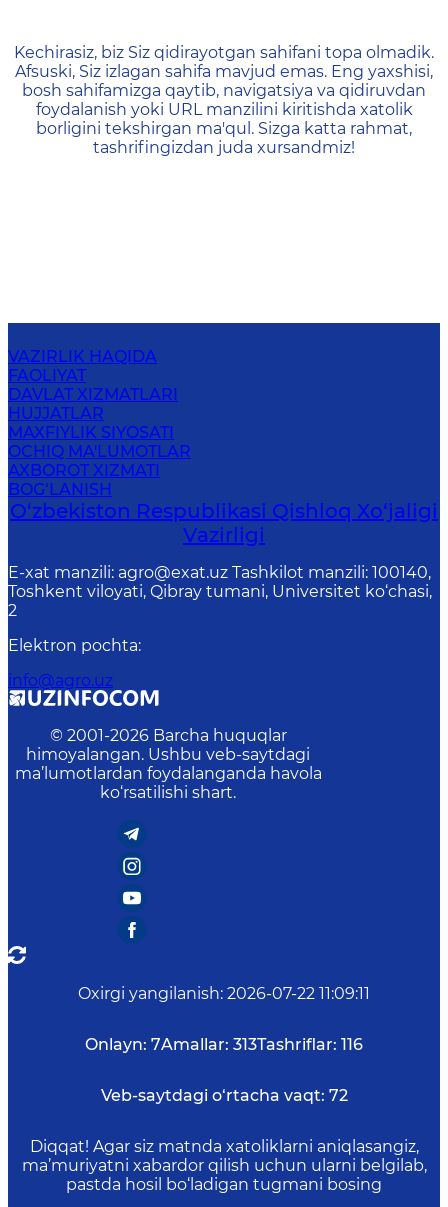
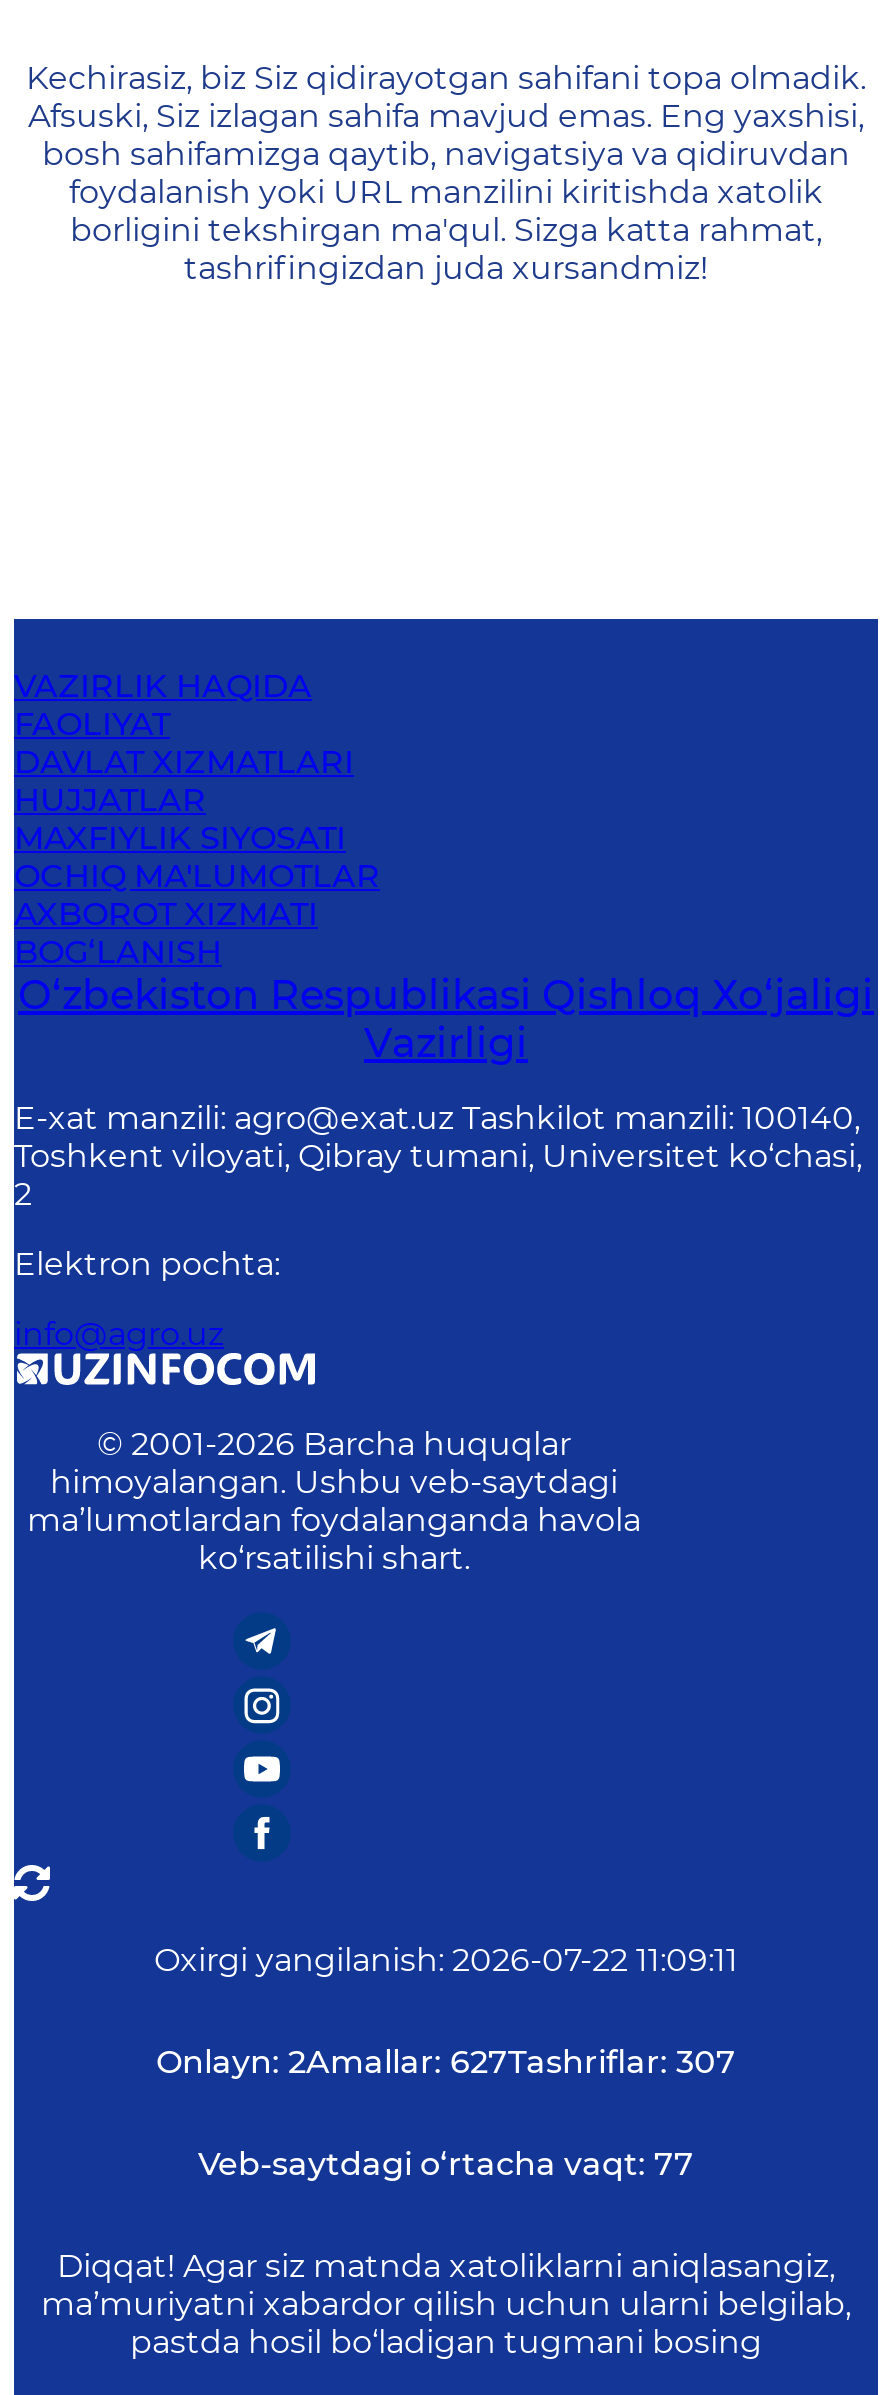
[85,1035,363,1054] Onlayn: 7Amallar: 313Tashriflar: 116 -> [156,2043,736,2081] Onlayn: 2Amallar: 627Tashriflar: 307
[100,1086,347,1105] Veb-saytdagi o‘rtacha vaqt: 72 -> [198,2145,694,2183] Veb-saytdagi o‘rtacha vaqt: 77

